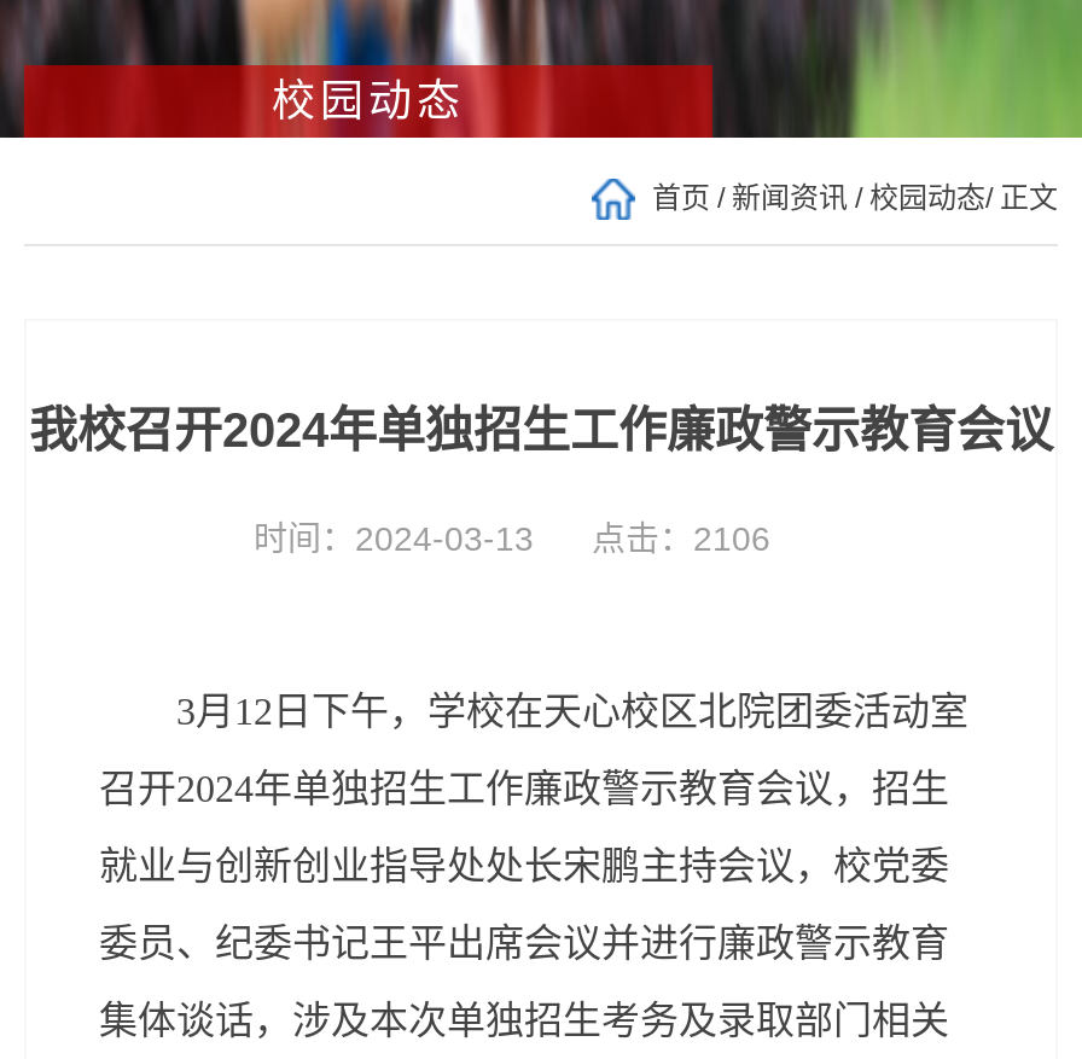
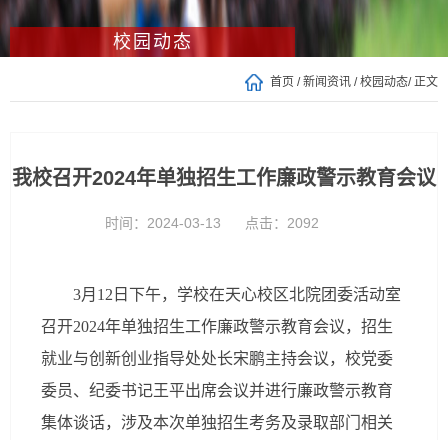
[254,519,770,558] 时间：2024-03-13 点击：2106 -> [105,215,319,231] 时间：2024-03-13 点击：2092

